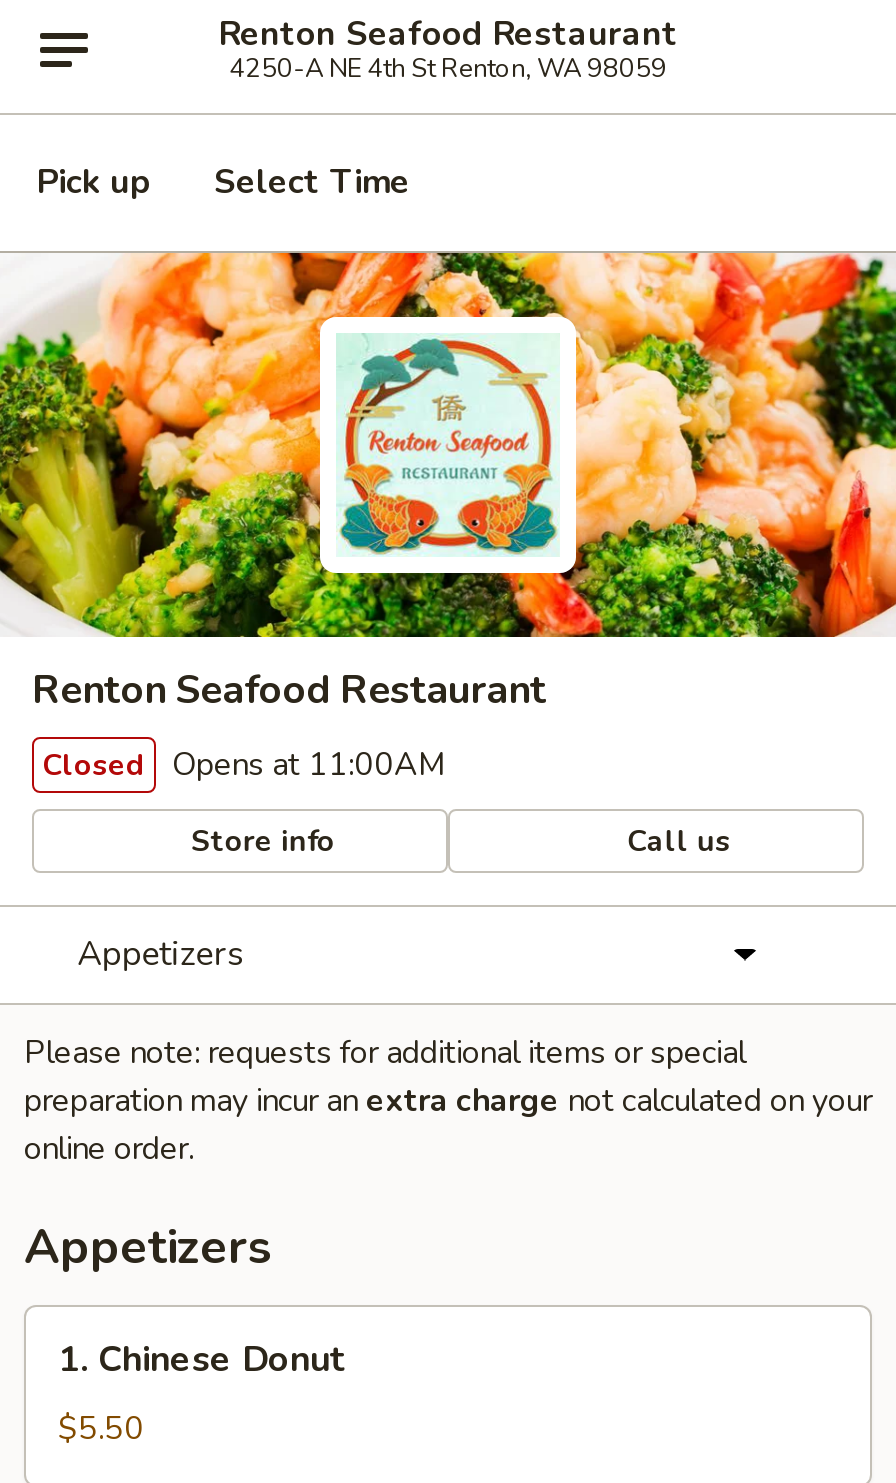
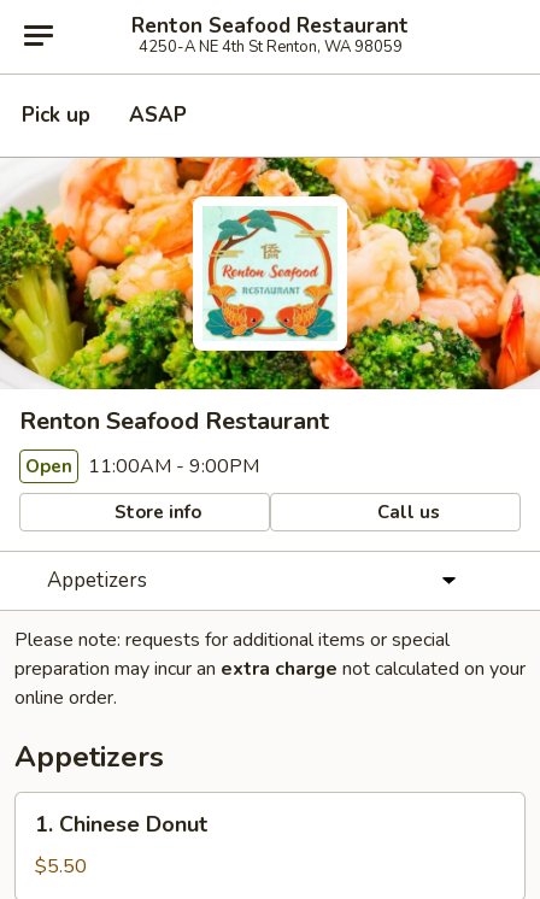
[214,159,410,205] Select Time -> [129,101,187,129] ASAP
[42,743,446,787] Closed Opens at 11:00AM -> [25,453,259,480] Open 11:00AM - 9:00PM

